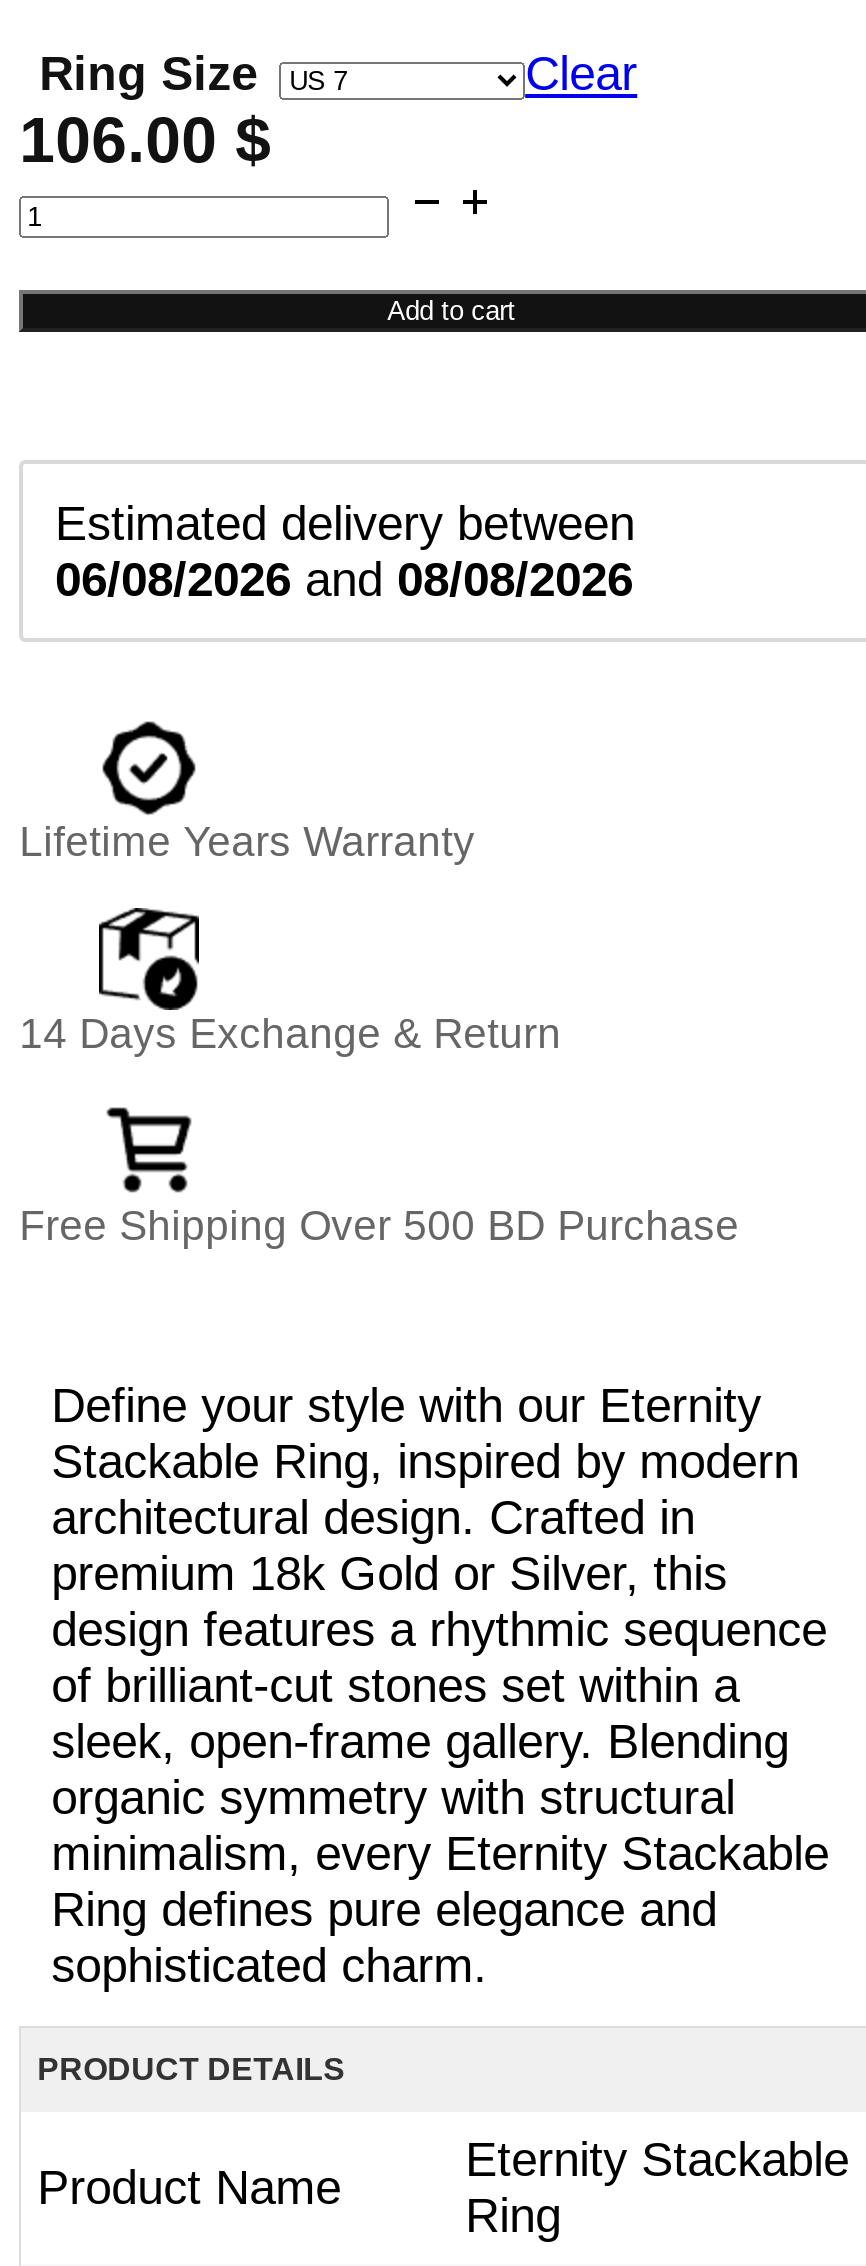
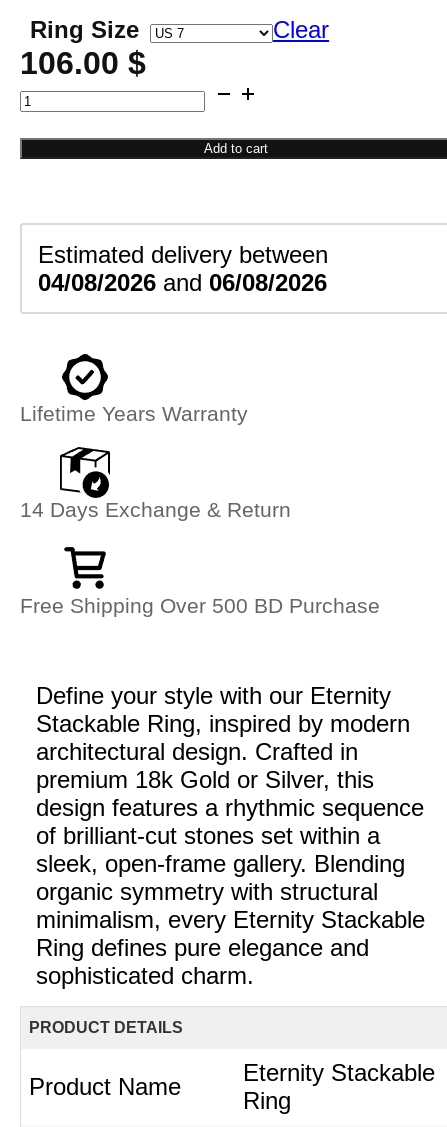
[55,551,633,605] 06/08/2026 and 08/08/2026 -> [38,268,327,295] 04/08/2026 and 06/08/2026

